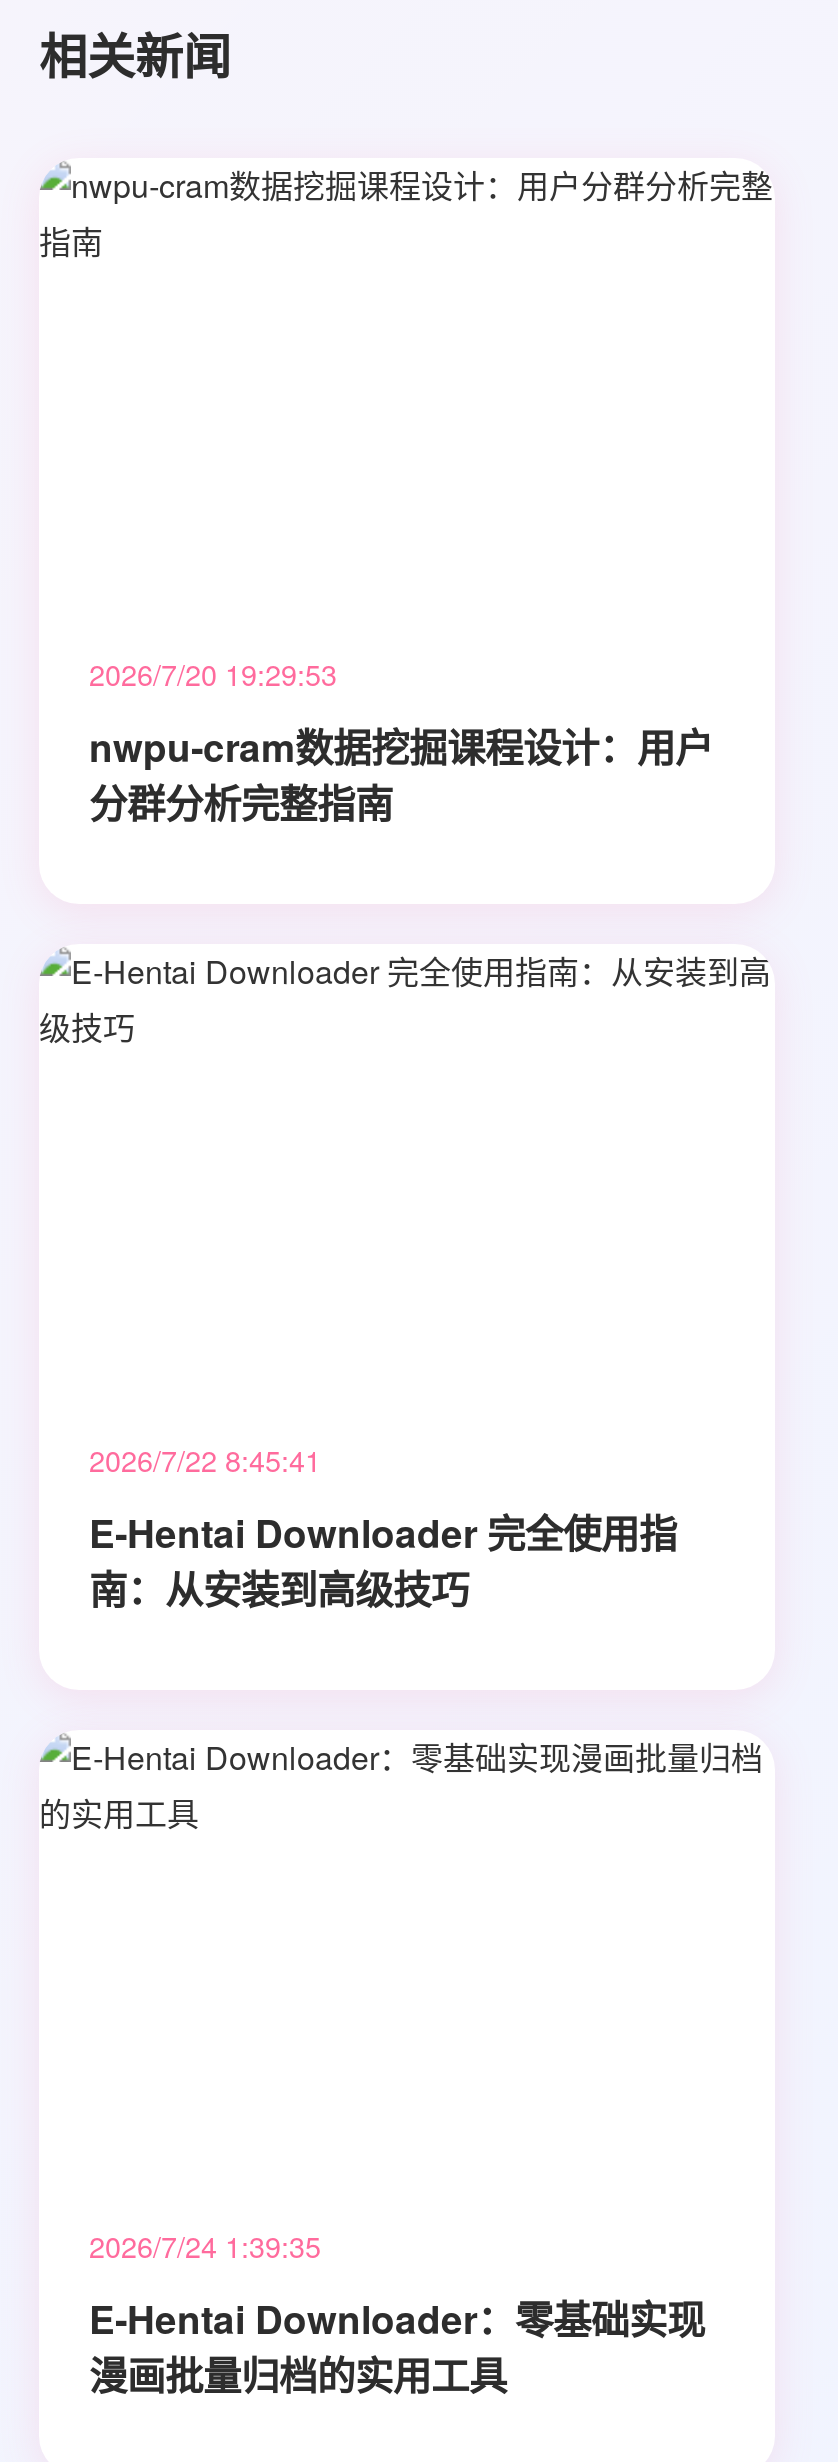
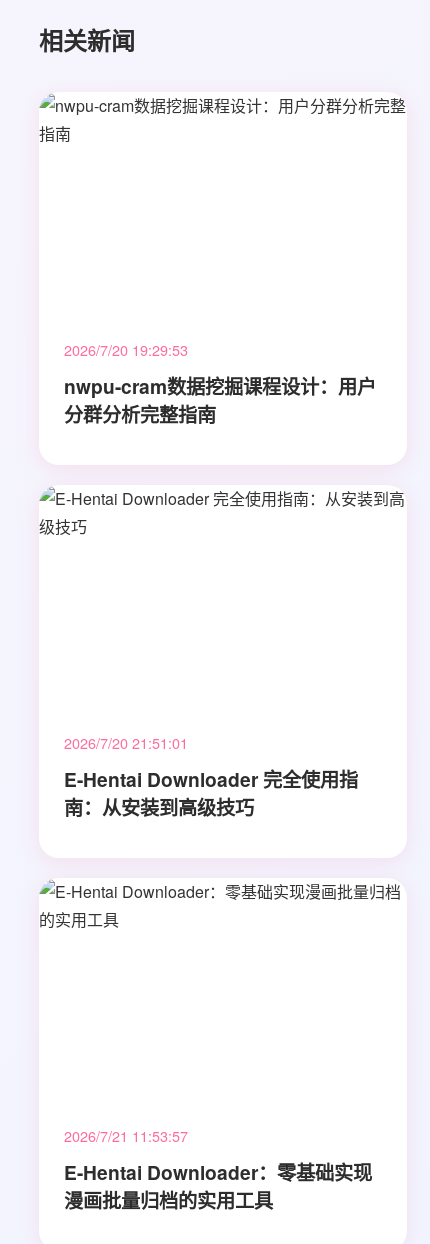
[89,1438,321,1480] 2026/7/22 8:45:41 -> [64,732,188,753] 2026/7/20 21:51:01
[89,2224,321,2266] 2026/7/24 1:39:35 -> [64,1125,188,1146] 2026/7/21 11:53:57

